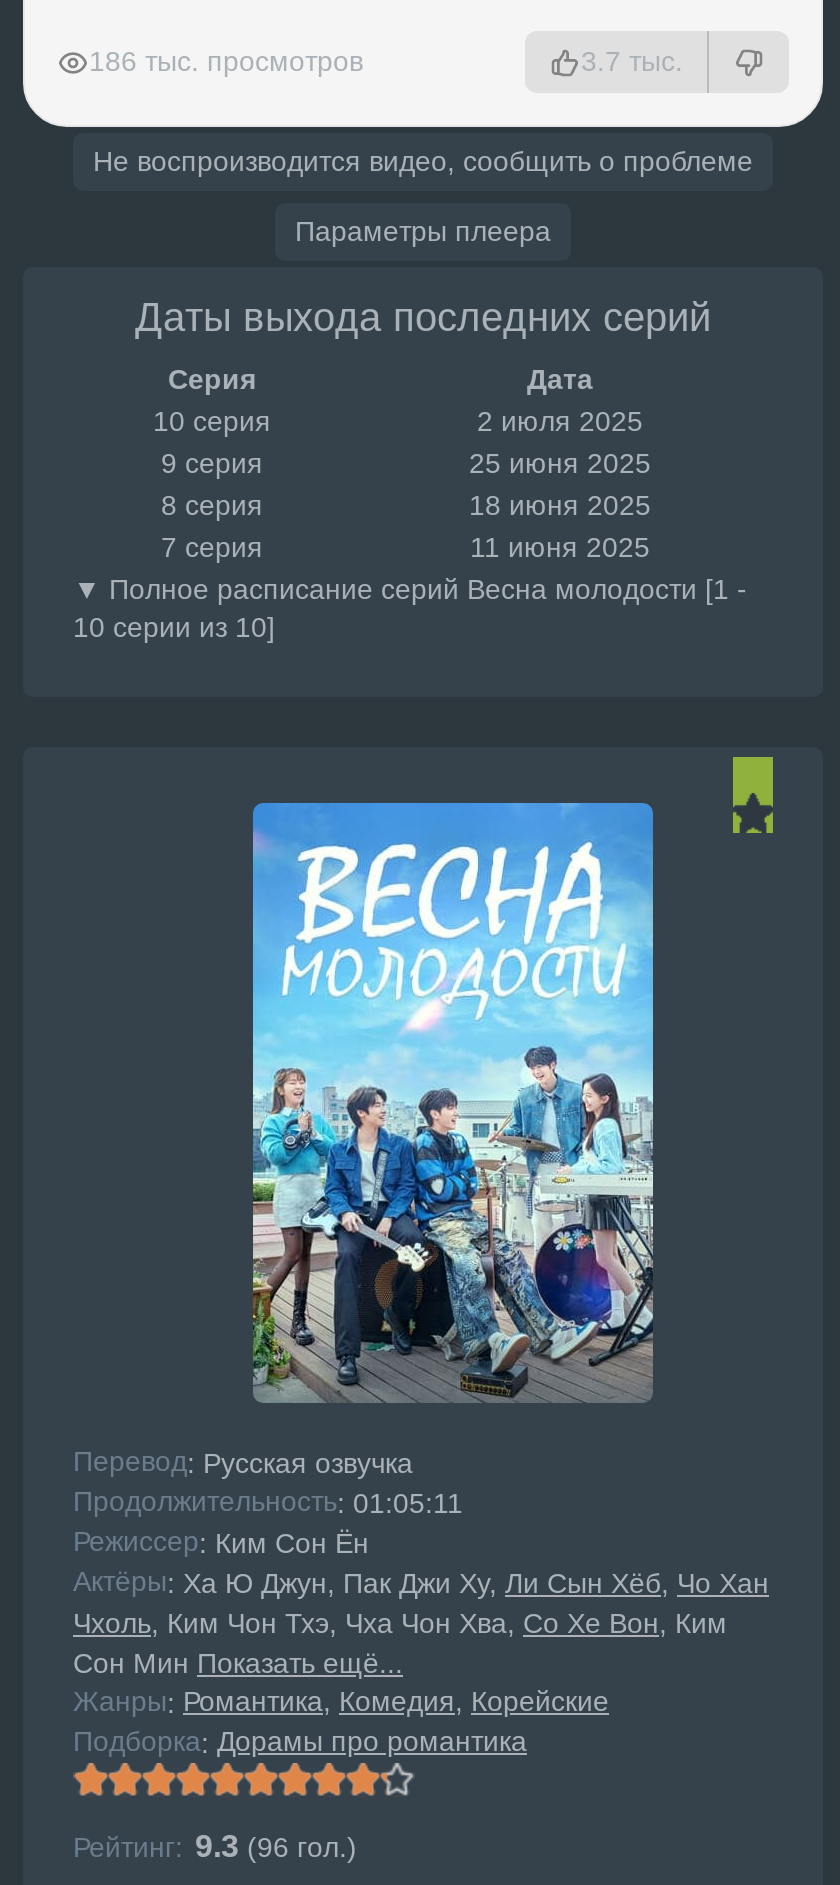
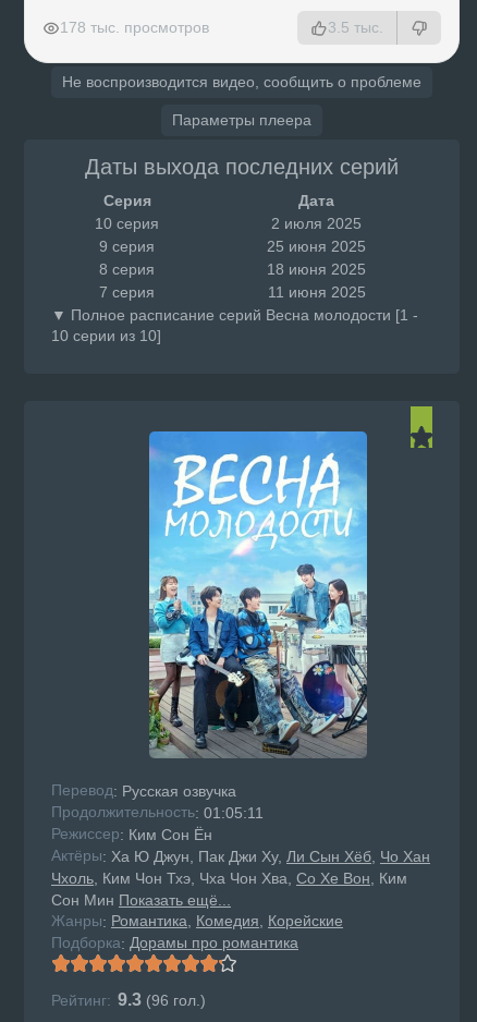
[89,46,363,78] 186 тыс. просмотров -> [60,19,209,36] 178 тыс. просмотров
[581,46,683,78] 3.7 тыс. -> [328,19,383,36] 3.5 тыс.

